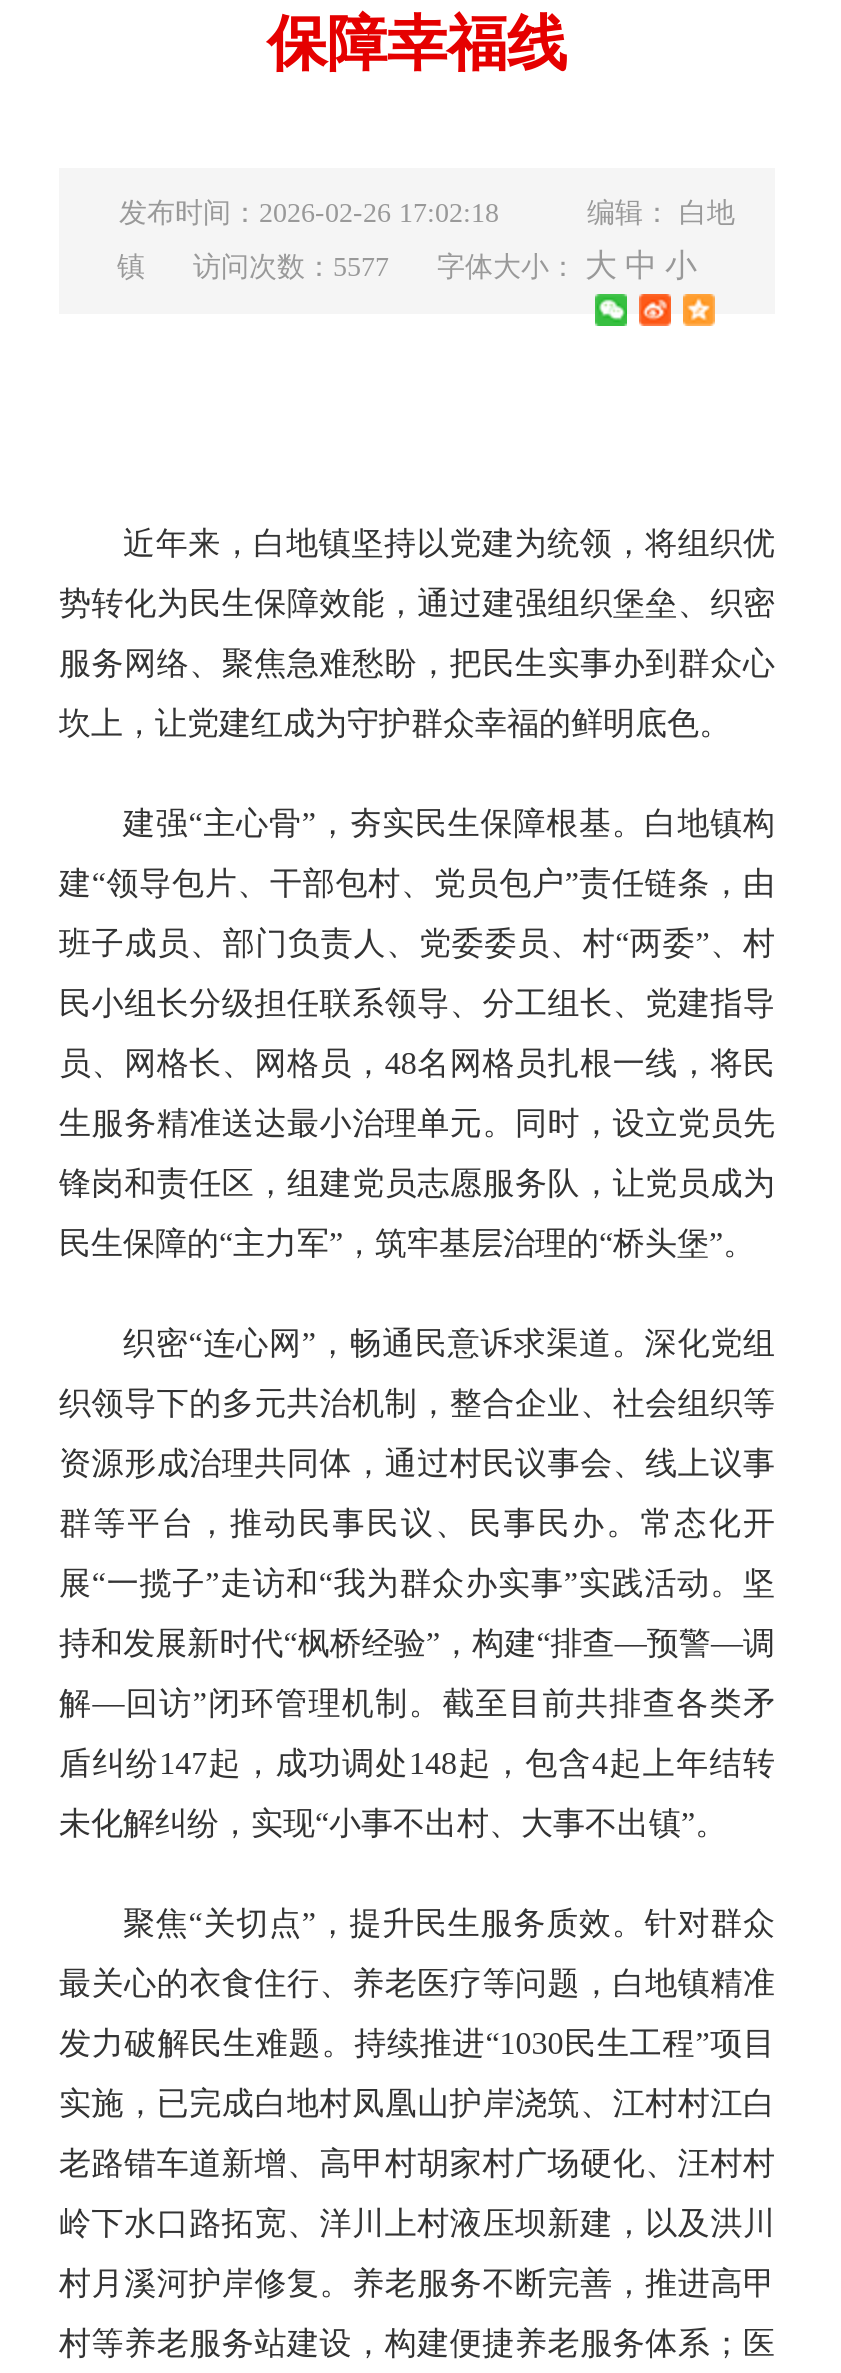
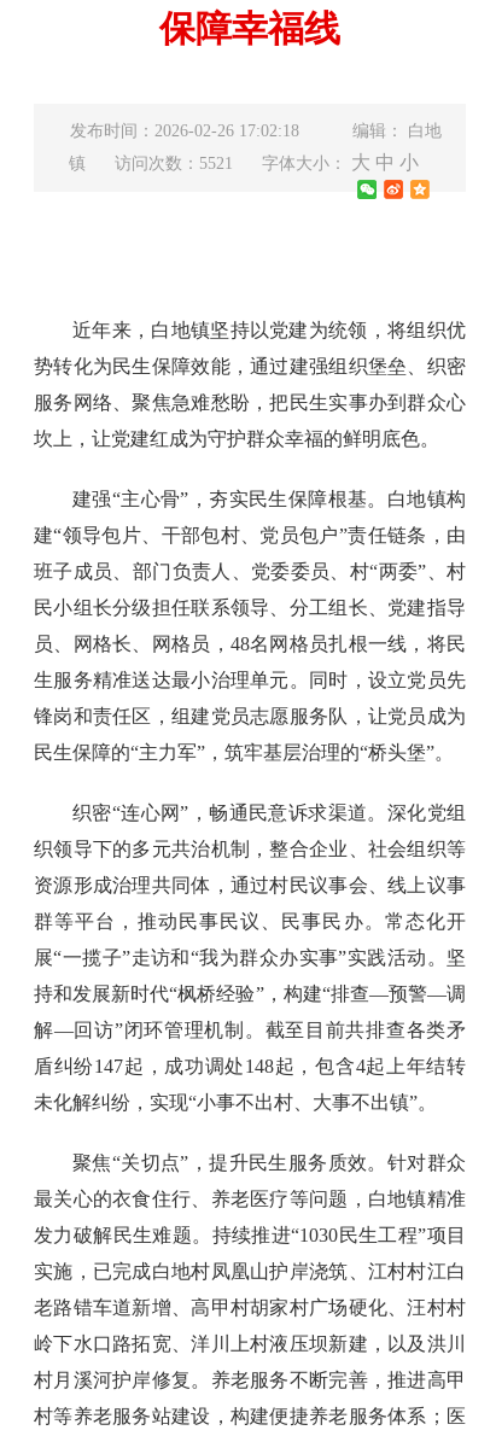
[117,248,697,282] 镇 访问次数：5577 字体大小：大 中 小 -> [69,152,419,173] 镇 访问次数：5521 字体大小：大 中 小

